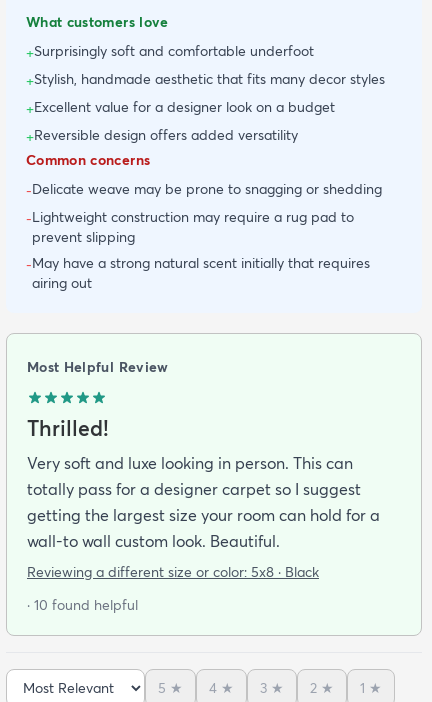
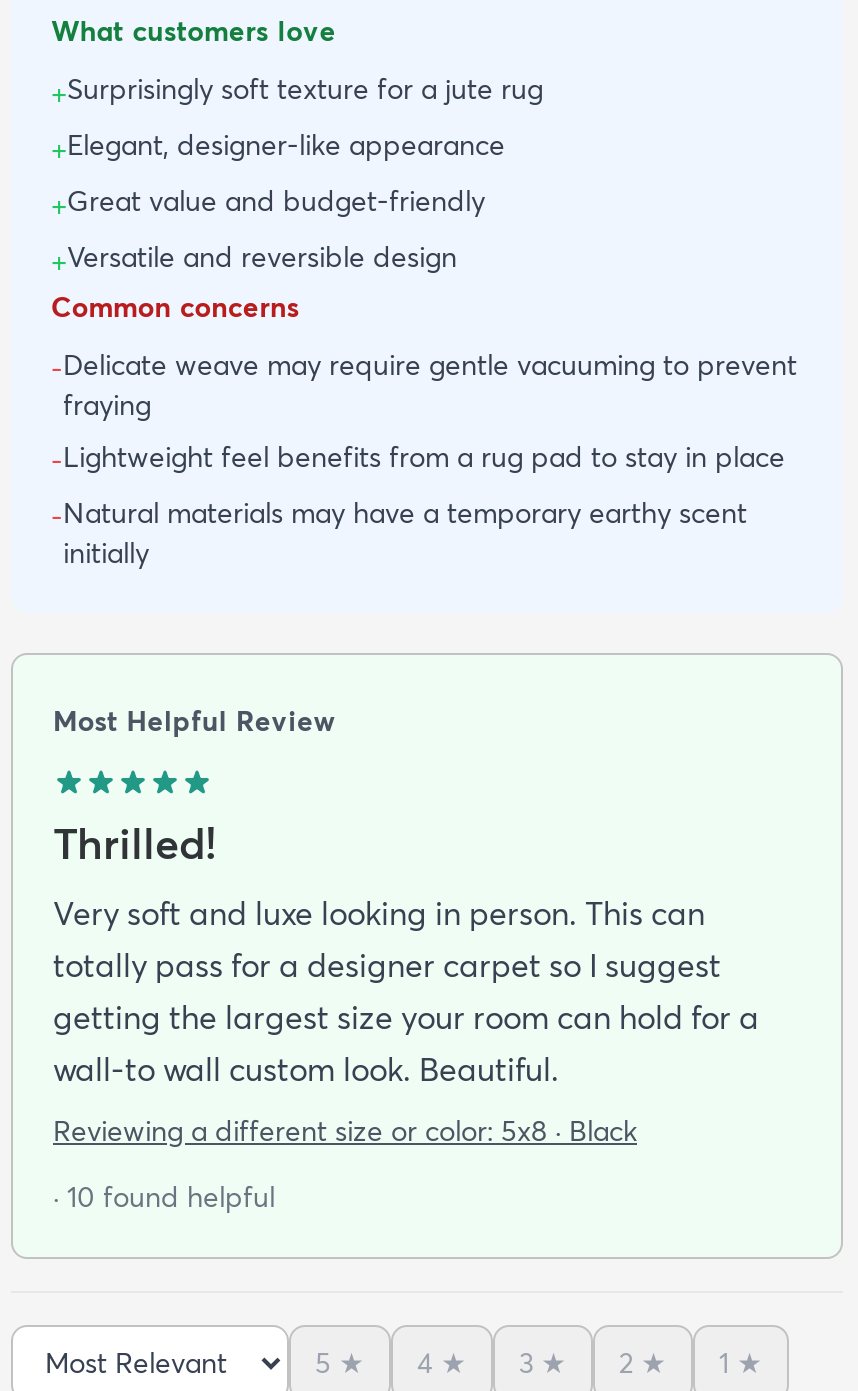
[26,42,385,146] +Surprisingly soft and comfortable underfoot | +Stylish, handmade aesthetic that fits many decor styles | +Excellent value for a designer look on a budget | +Reversible design offers added versatility -> [51,71,543,279] +Surprisingly soft texture for a jute rug | +Elegant, designer-like appearance | +Great value and budget-friendly | +Versatile and reversible design
[26,180,382,292] -Delicate weave may be prone to snagging or shedding | -Lightweight construction may require a rug pad to | prevent slipping | -May have a strong natural scent initially that requires | airing out -> [51,347,797,571] -Delicate weave may require gentle vacuuming to prevent | fraying | -Lightweight feel benefits from a rug pad to stay in place | -Natural materials may have a temporary earthy scent | initially

